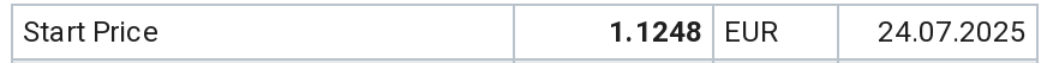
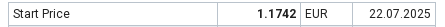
[609,15,779,49] 1.1248 EUR -> [257,7,328,21] 1.1742 EUR
[878,15,1027,49] 24.07.2025 -> [369,7,431,21] 22.07.2025

